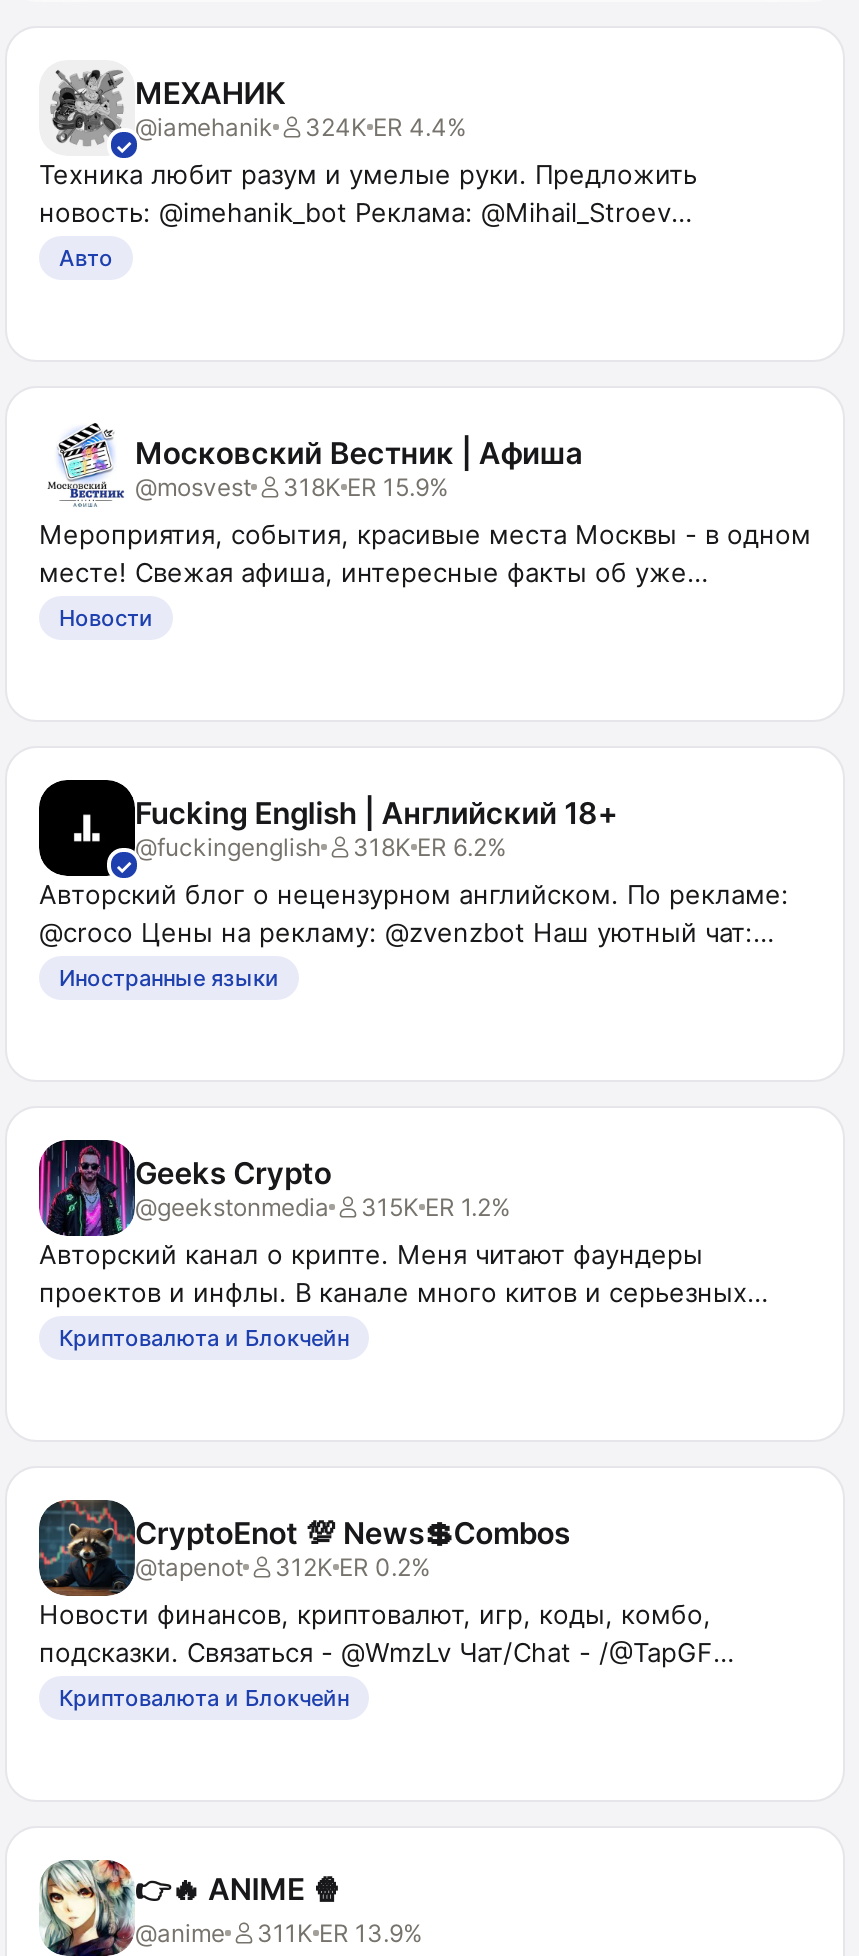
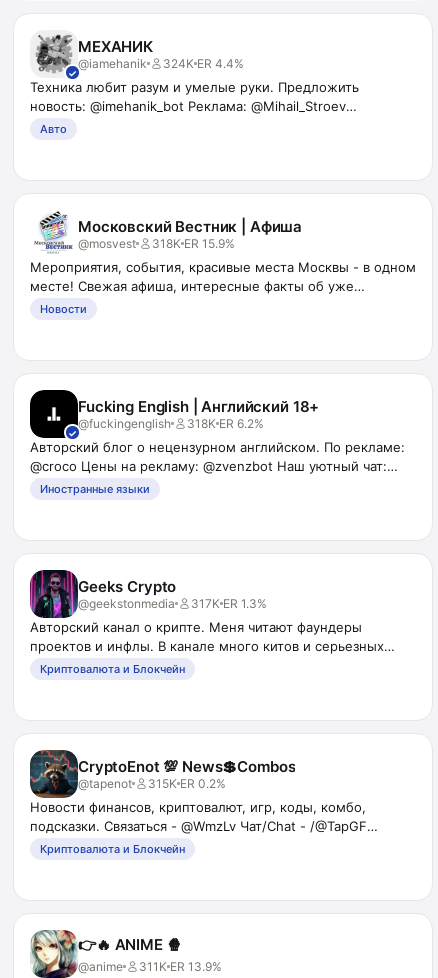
[135,1192,511,1222] @geekstonmedia 315K ER 1.2% -> [78,596,267,611] @geekstonmedia 317K ER 1.3%
[135,1552,431,1582] @tapenot 312K ER 0.2% -> [78,776,226,791] @tapenot 315K ER 0.2%

